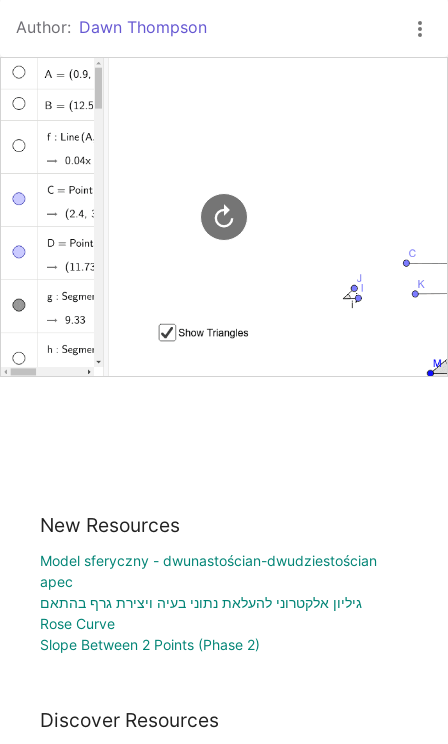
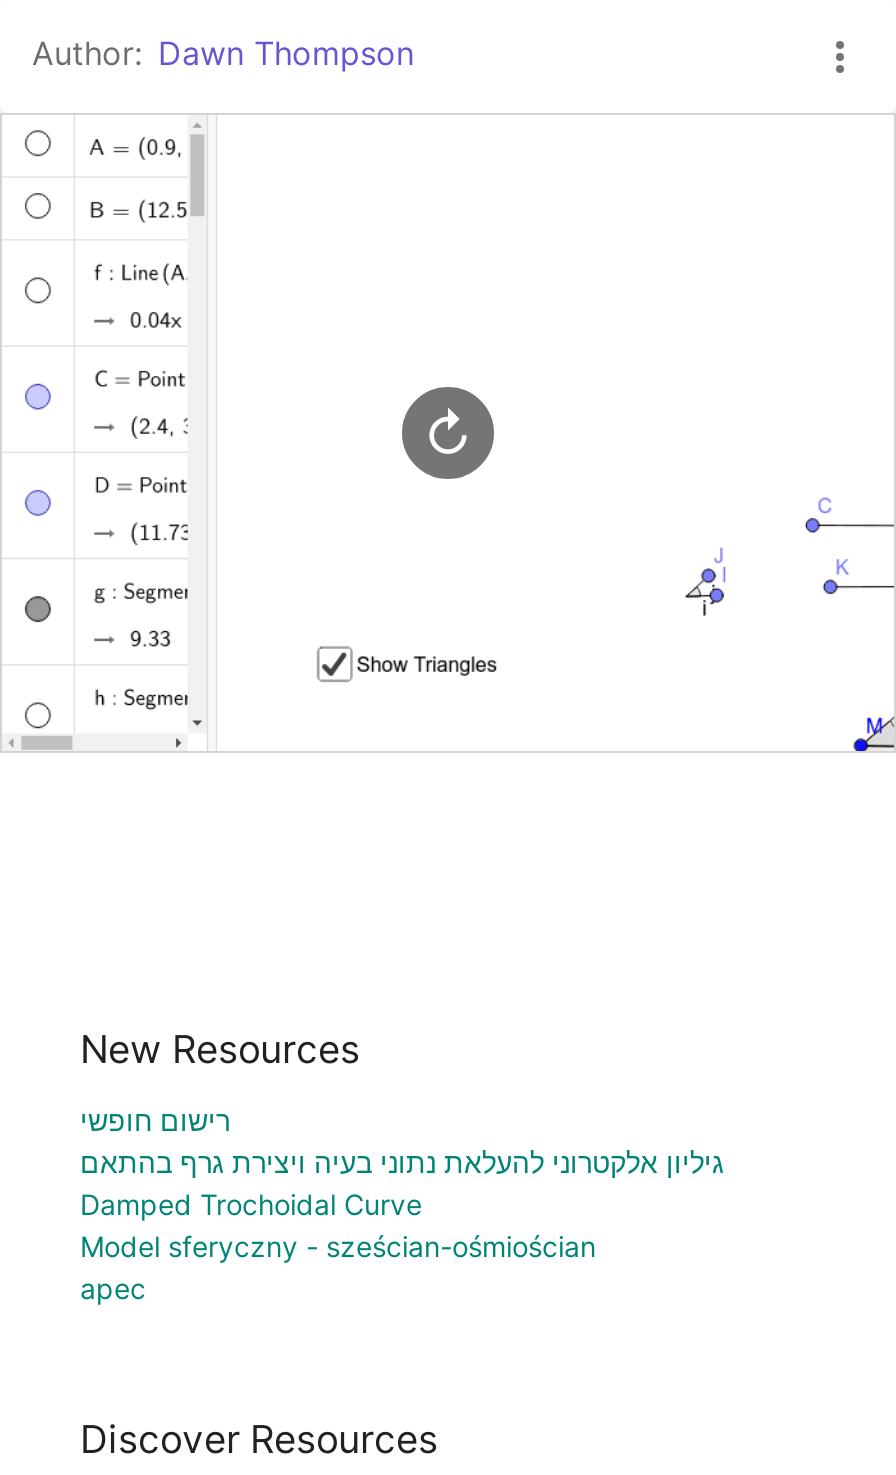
[40,552,377,569] Model sferyczny - dwunastościan-dwudziestościan -> [80,1103,596,1263] רישום חופשי | Damped Trochoidal Curve | Model sferyczny - sześcian-ośmiościan
moved [40,573,73,590] -> [80,1271,146,1305]: apec
moved [40,594,362,611] -> [80,1145,724,1179]: גיליון אלקטרוני להעלאת נתוני בעיה ויצירת גרף בהתאם
[40,615,260,653] Rose Curve | Slope Between 2 Points (Phase 2) -> none

